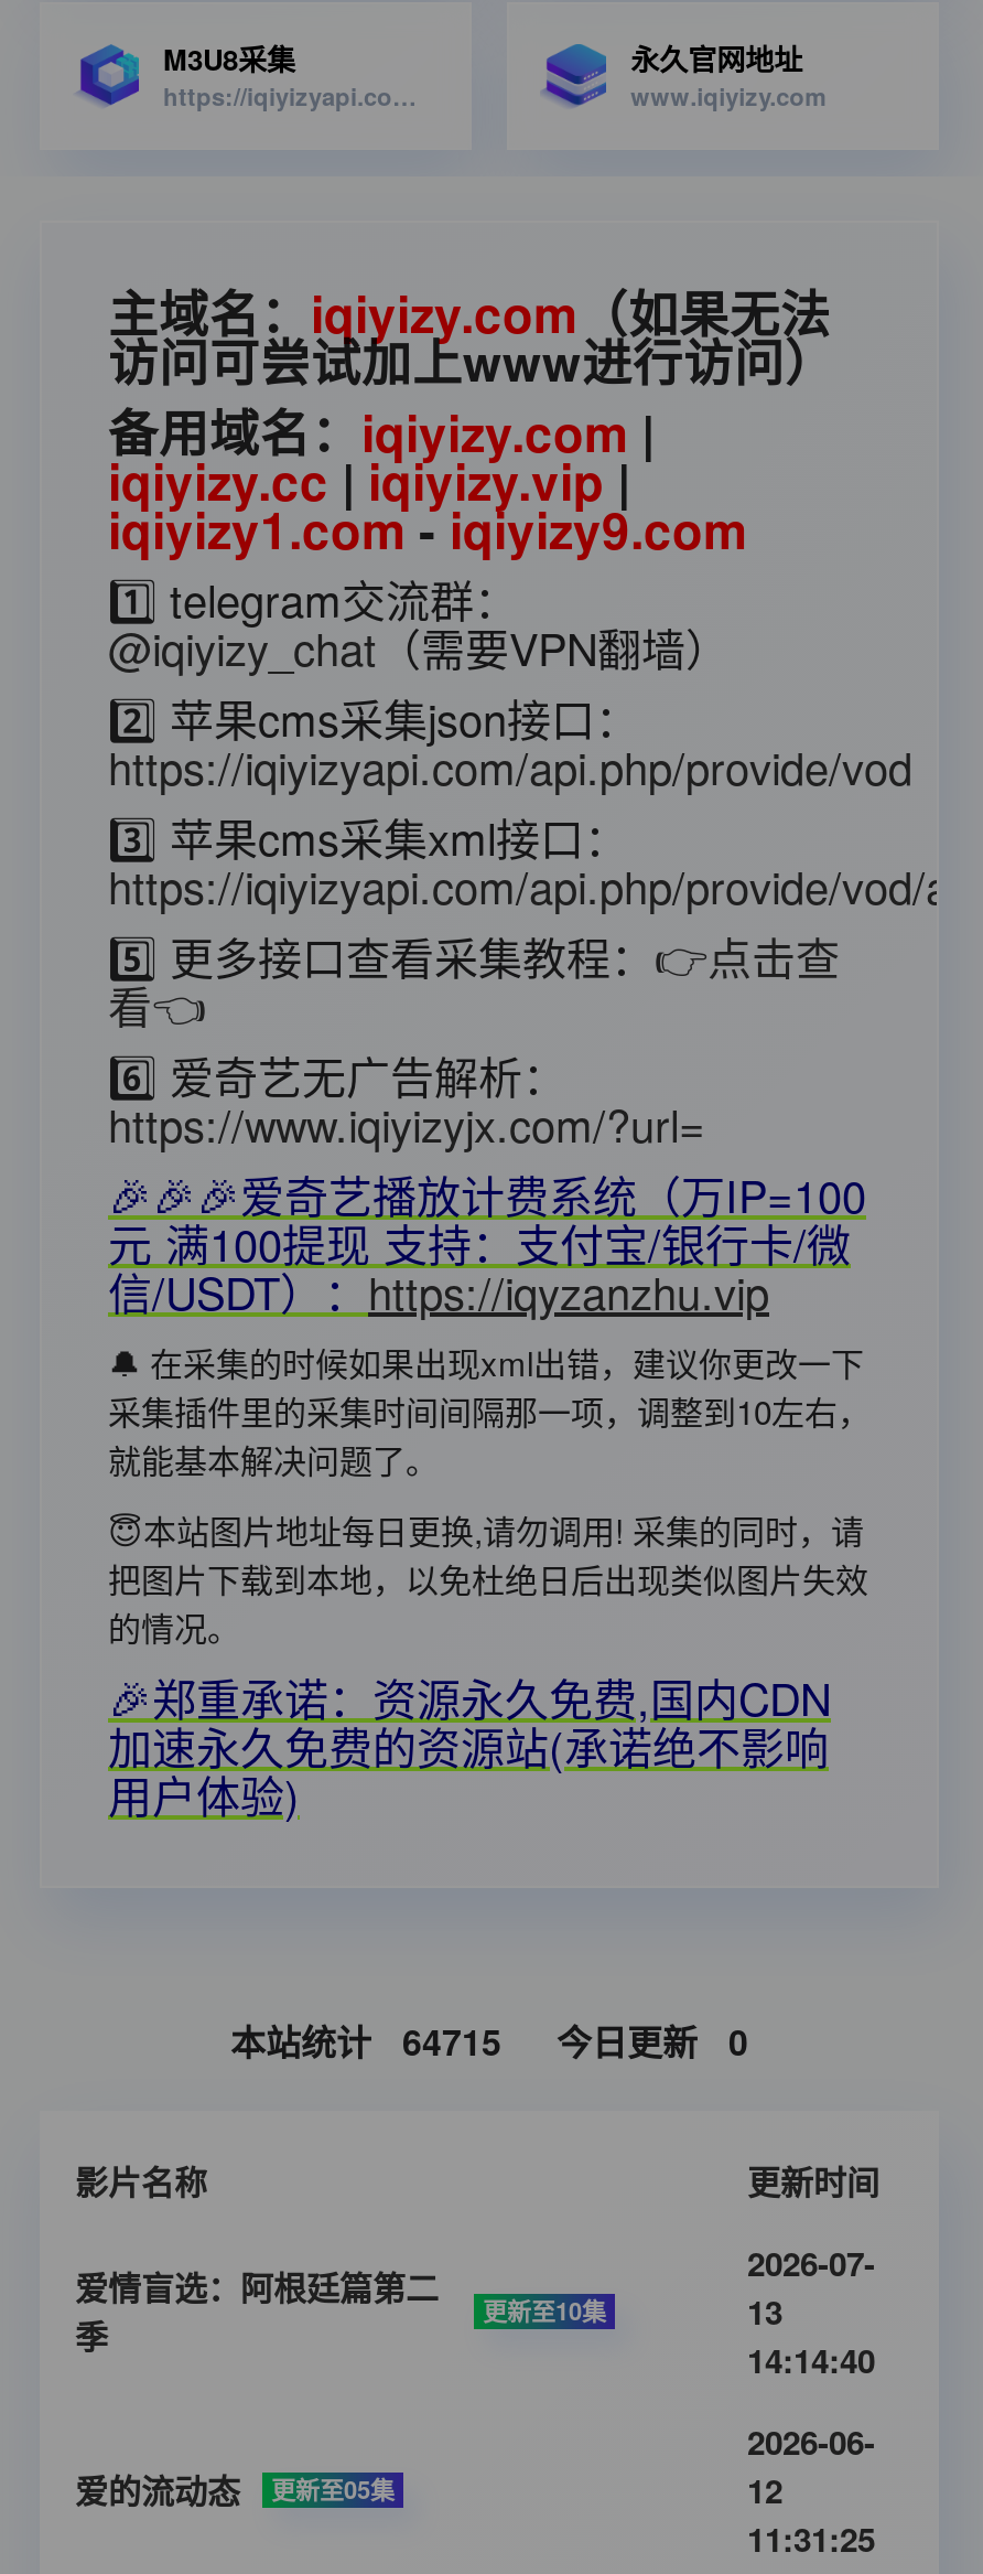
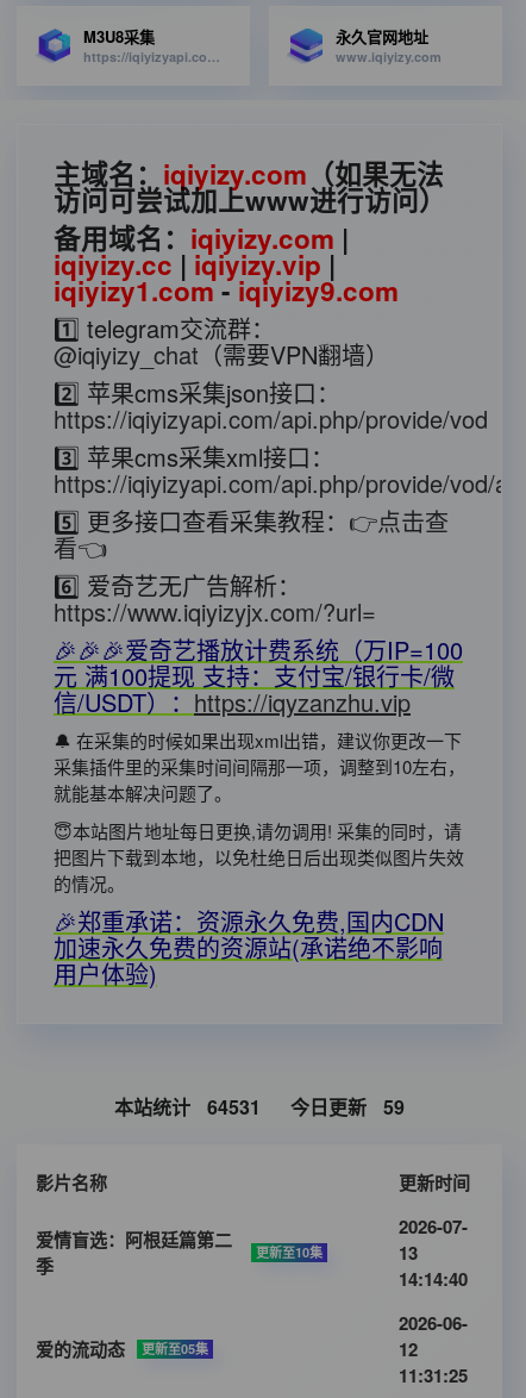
[402,2016,501,2067] 64715 -> [207,1093,261,1121] 64531
[728,2016,748,2067] 0 -> [383,1093,405,1121] 59

